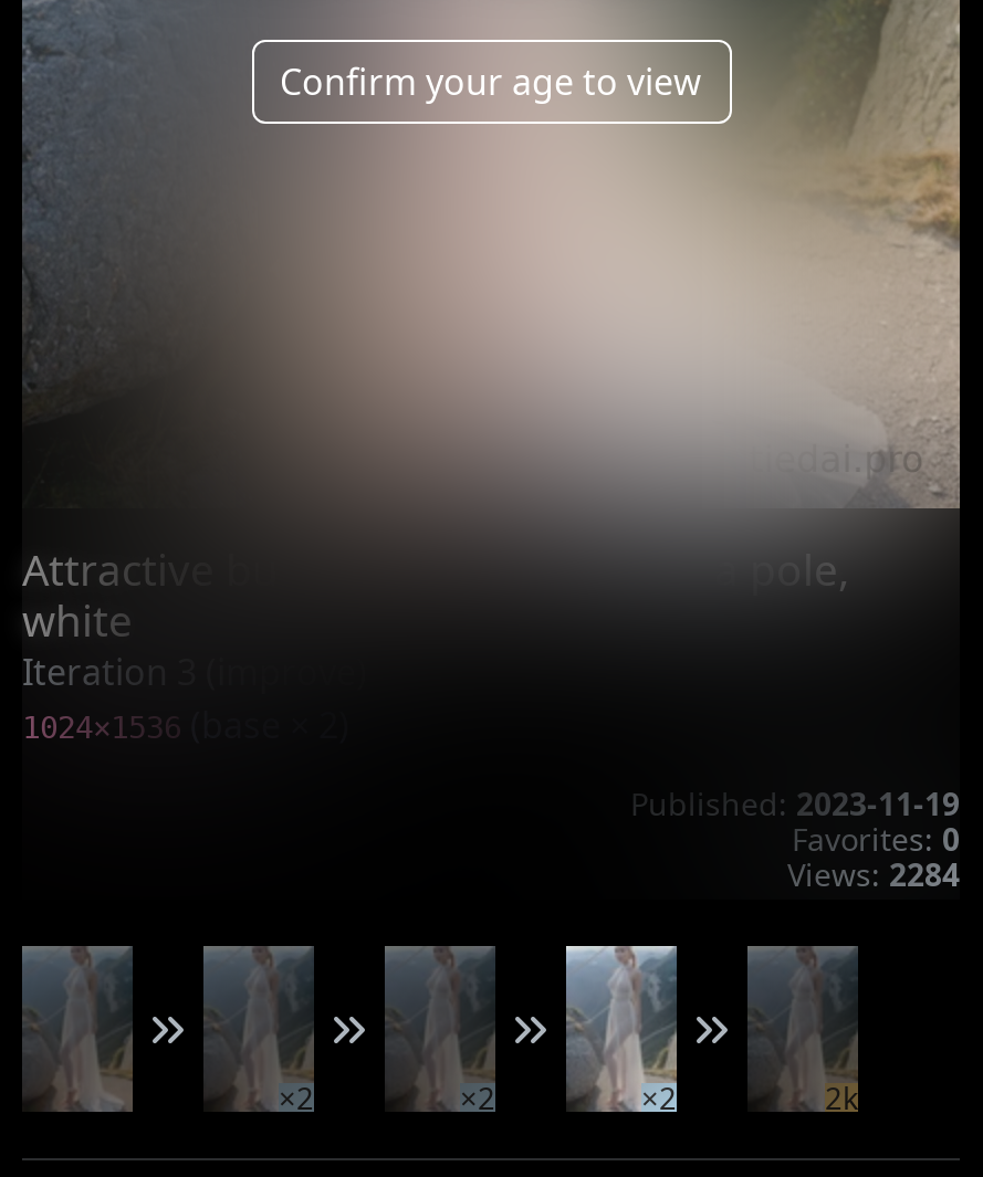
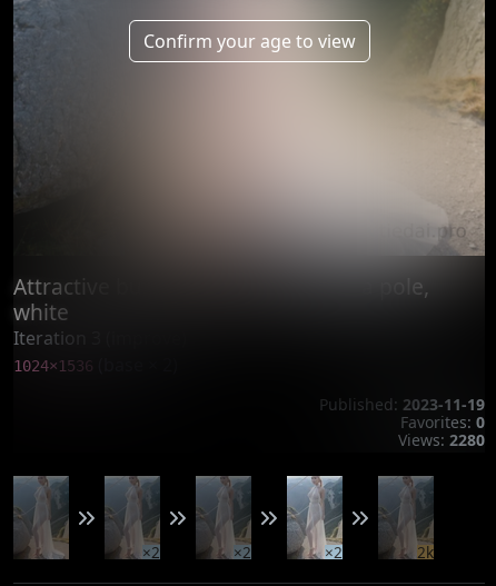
[787,853,960,895] Views: 2284 -> [398,429,485,450] Views: 2280

